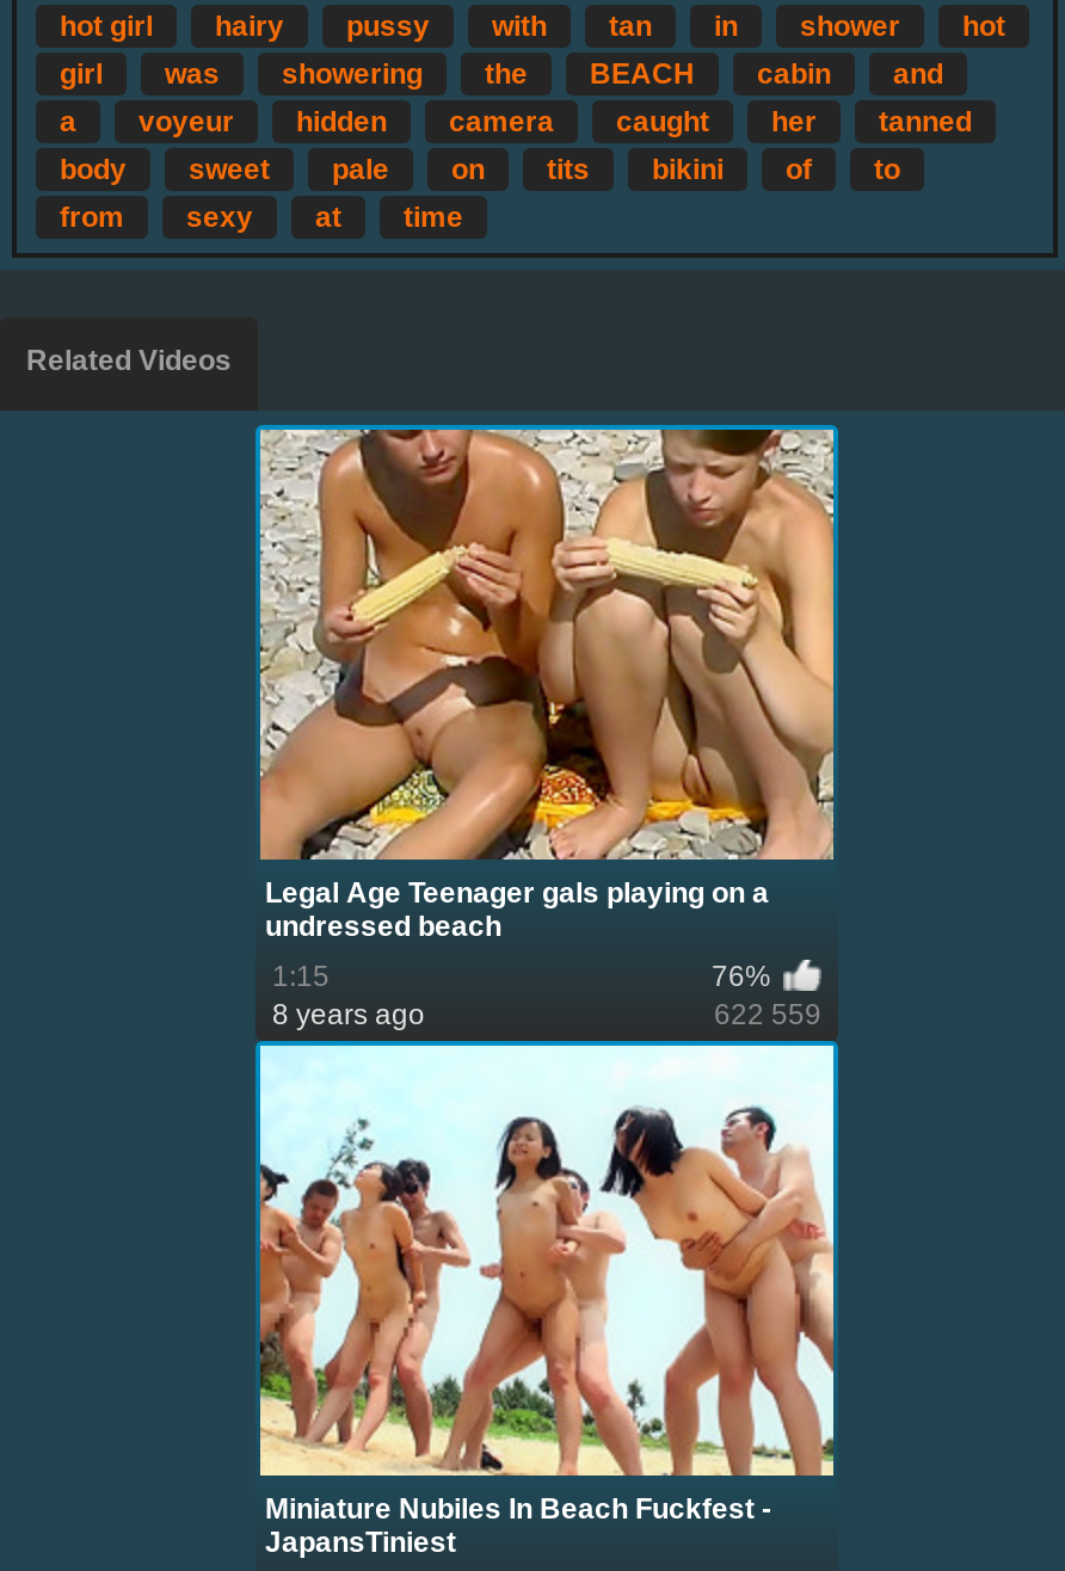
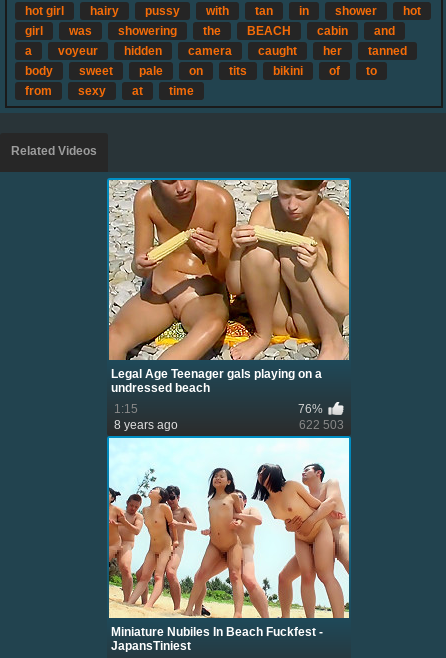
[714,997,821,1030] 622 559 -> [299,418,344,432] 622 503

